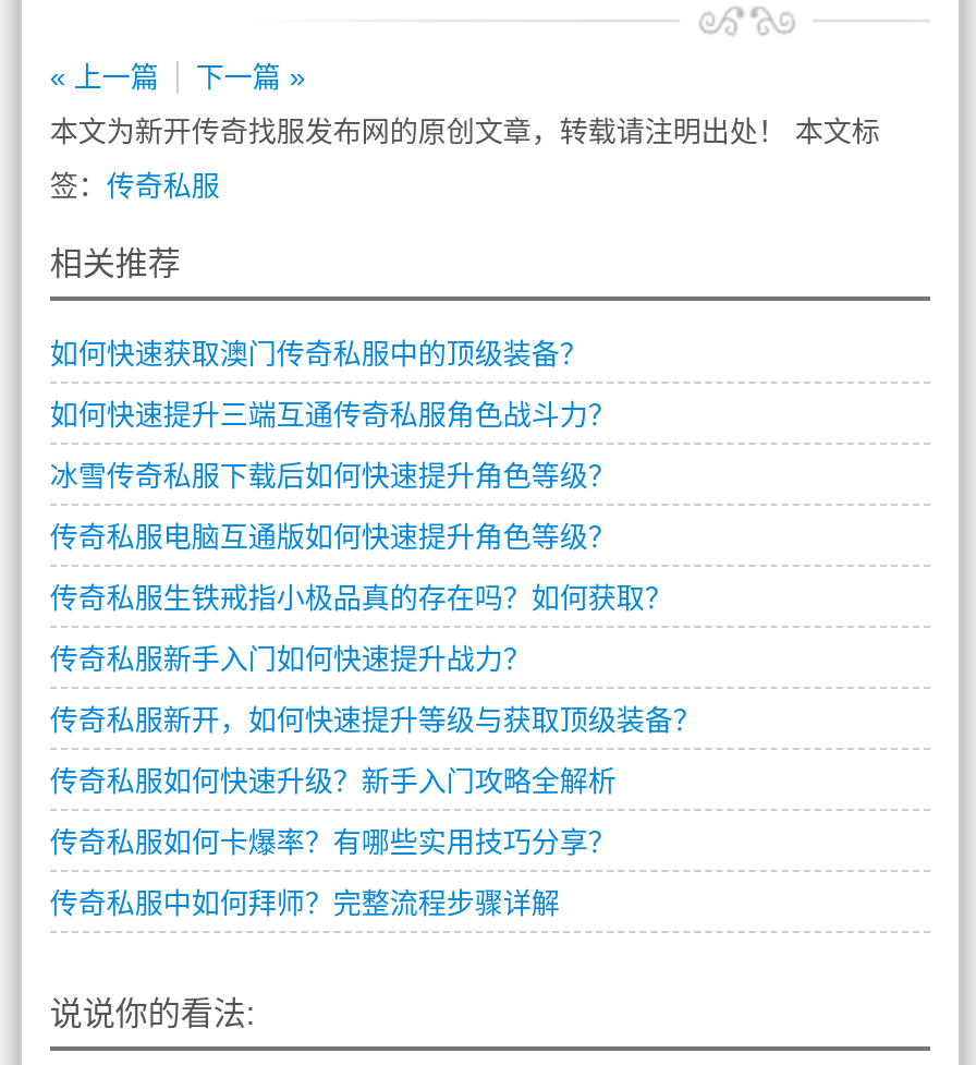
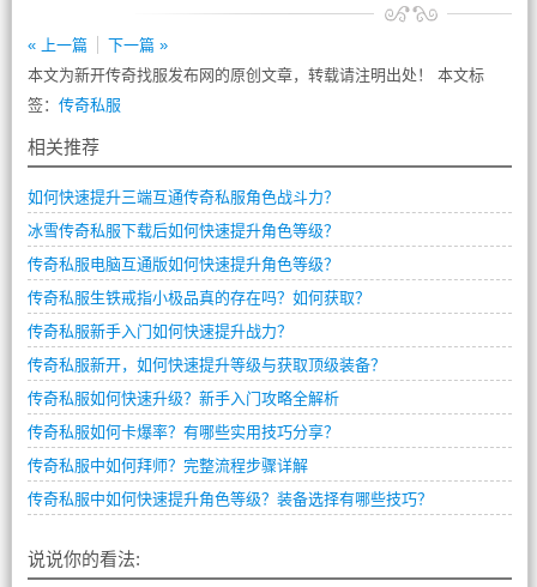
[50,338,588,371] 如何快速获取澳门传奇私服中的顶级装备？ -> none
moved [50,399,701,920] -> [27,188,386,474]: 如何快速提升三端互通传奇私服角色战斗力？ | 冰雪传奇私服下载后如何快速提升角色等级？ | 传奇私服电脑互通版如何快速提升角色等级？ | ... | 传奇私服如何卡爆率？有哪些实用技巧分享？ | 传奇私服中如何拜师？完整流程步骤详解
none -> [27,490,433,508] 传奇私服中如何快速提升角色等级？装备选择有哪些技巧？

